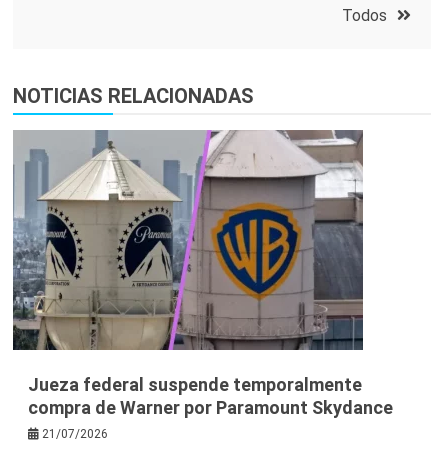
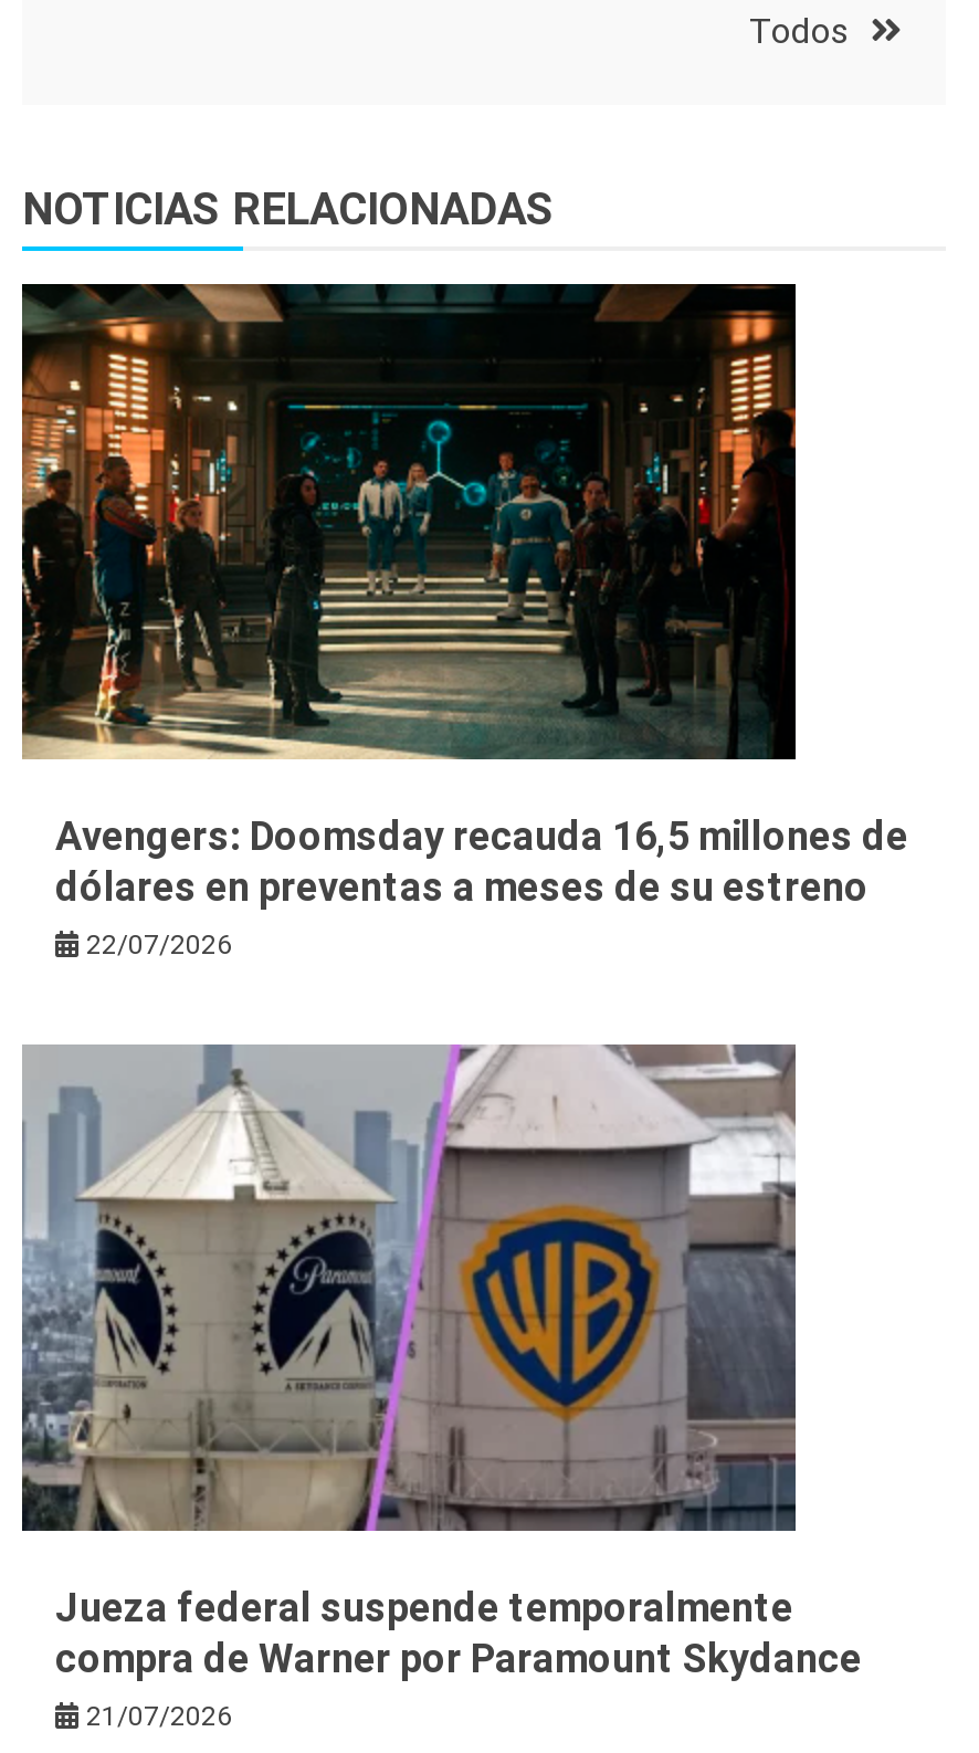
none -> [20,283,908,960] [image] | Avengers: Doomsday recauda 16,5 millones de | dólares en preventas a meses de su estreno | 22/07/2026

